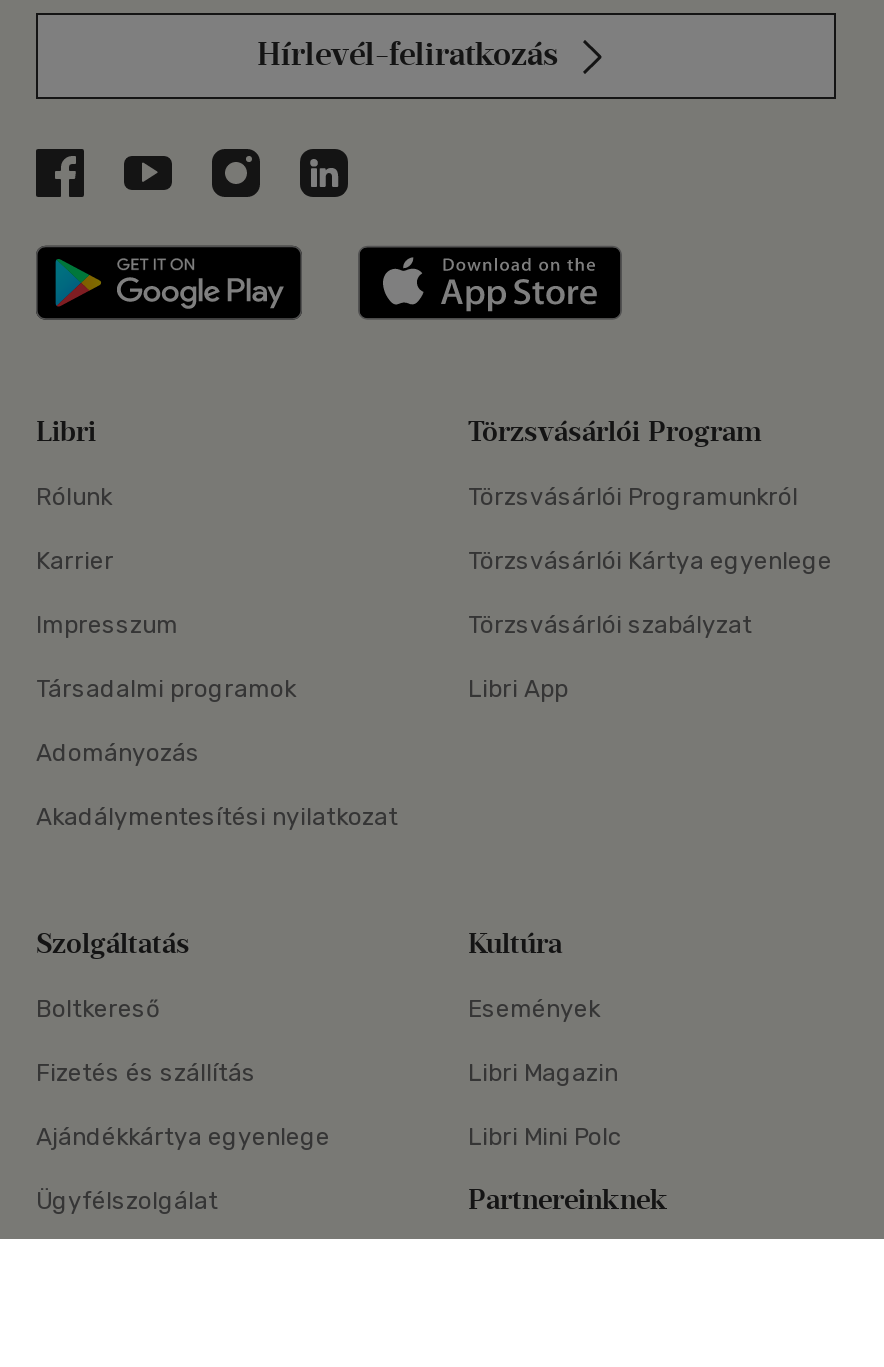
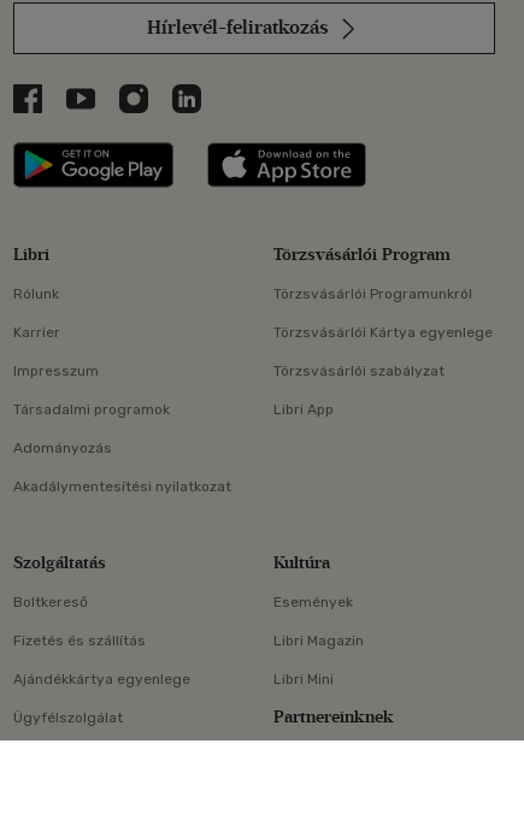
[468,1124,622,1152] Libri Mini Polc -> [273,671,334,688] Libri Mini

